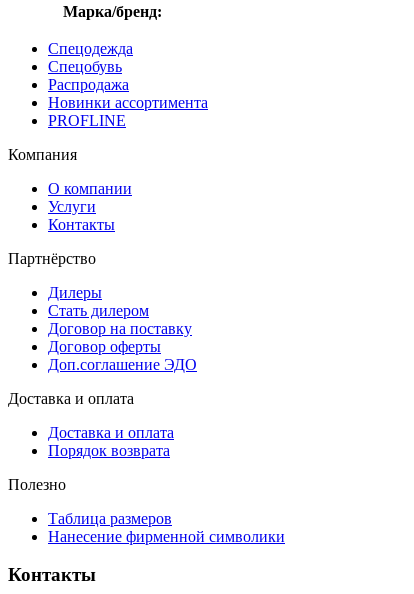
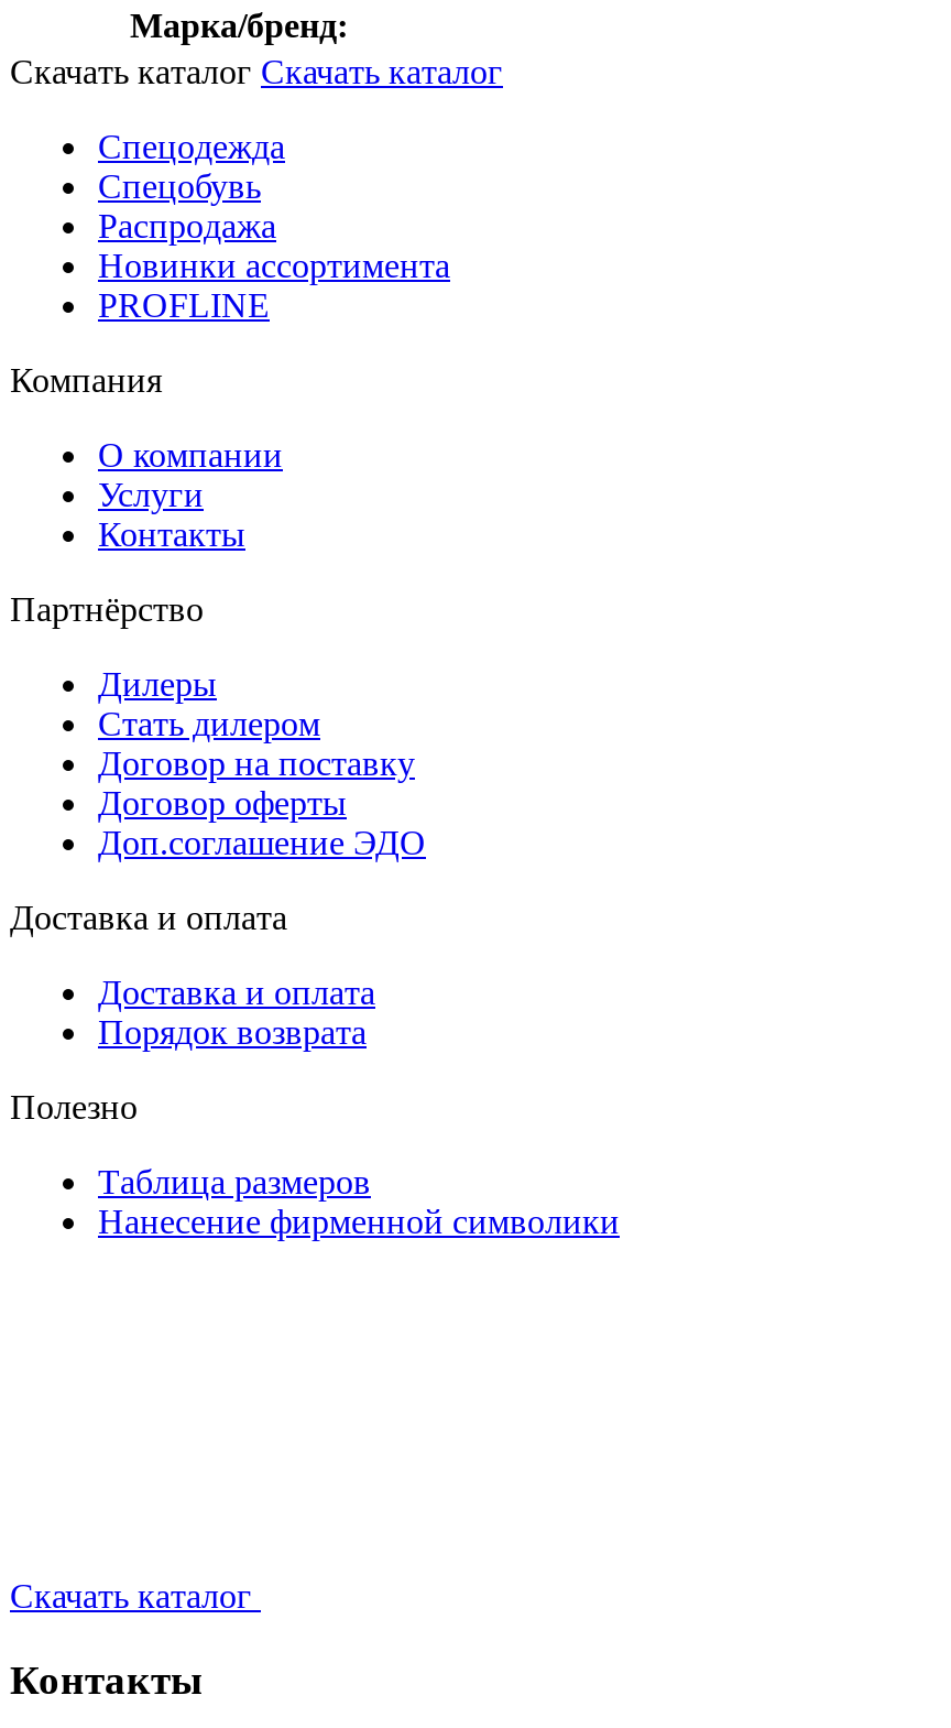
none -> [10,52,503,89] Скачать каталог Скачать каталог
none -> [10,1576,261,1613] Скачать каталог

